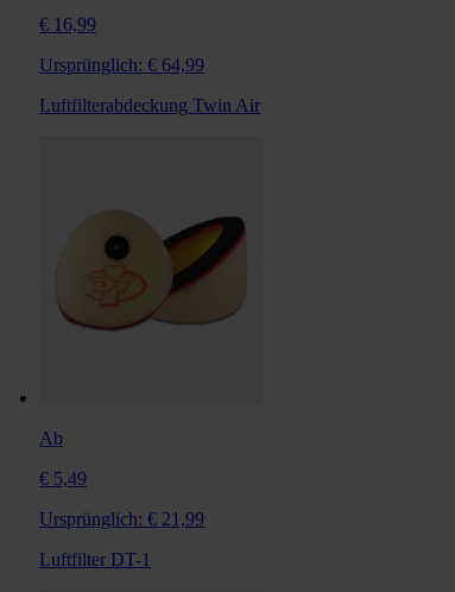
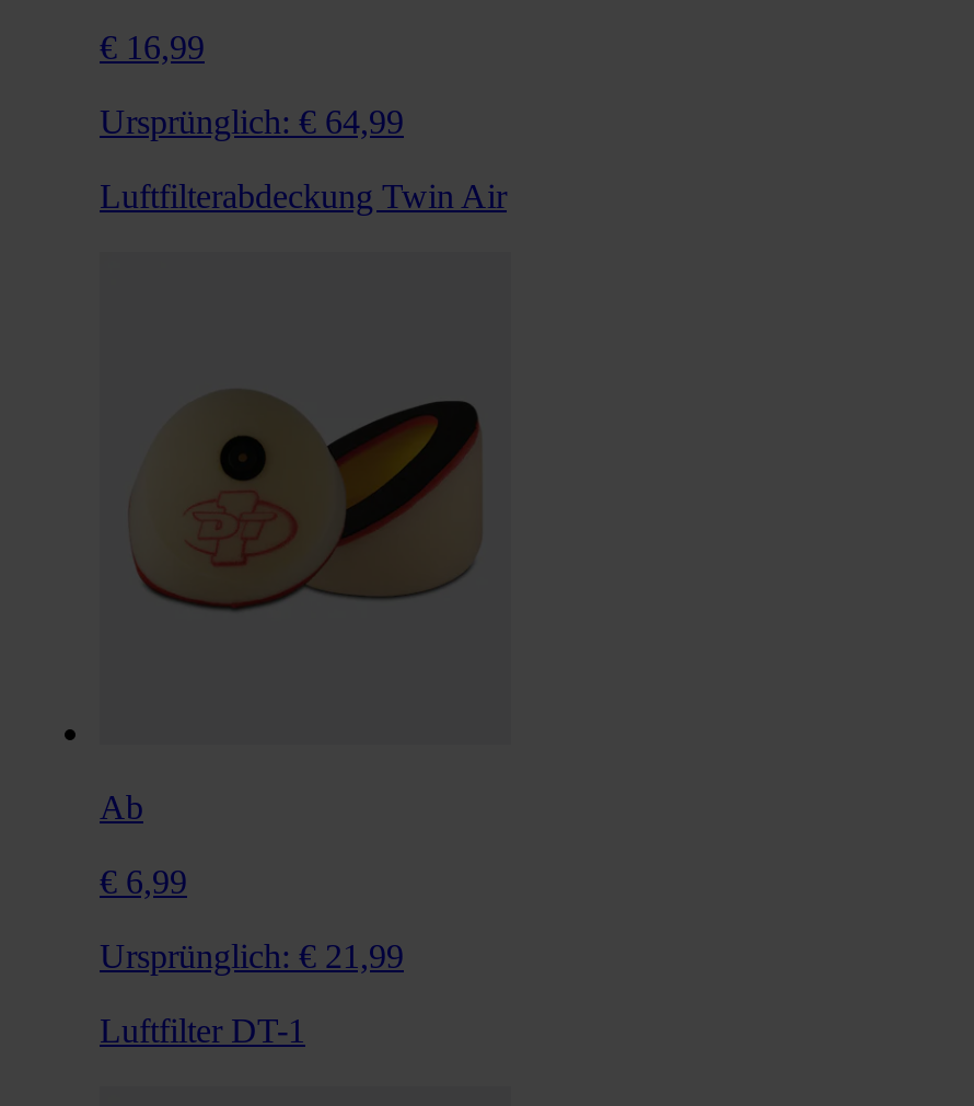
[39,468,87,488] € 5,49 -> [100,864,187,902] € 6,99

